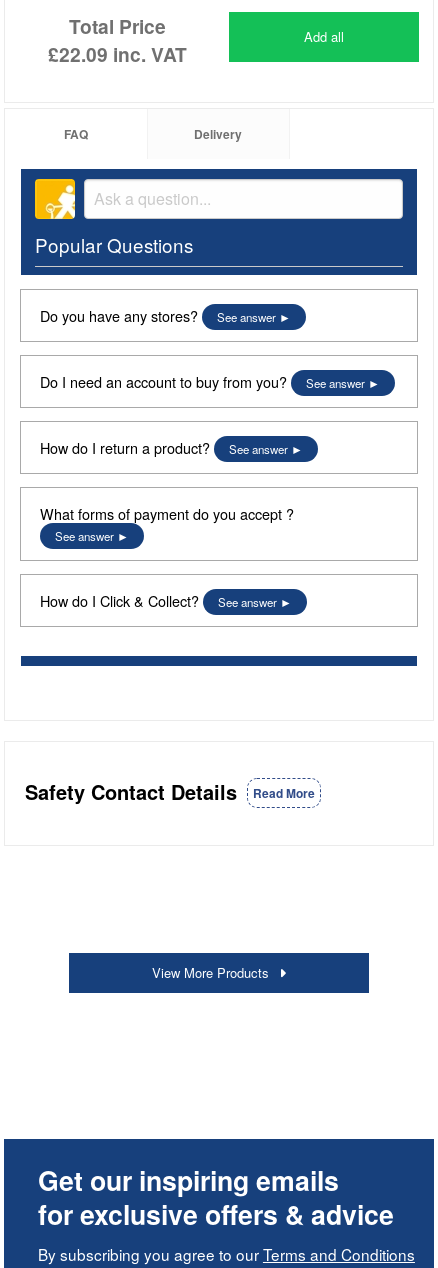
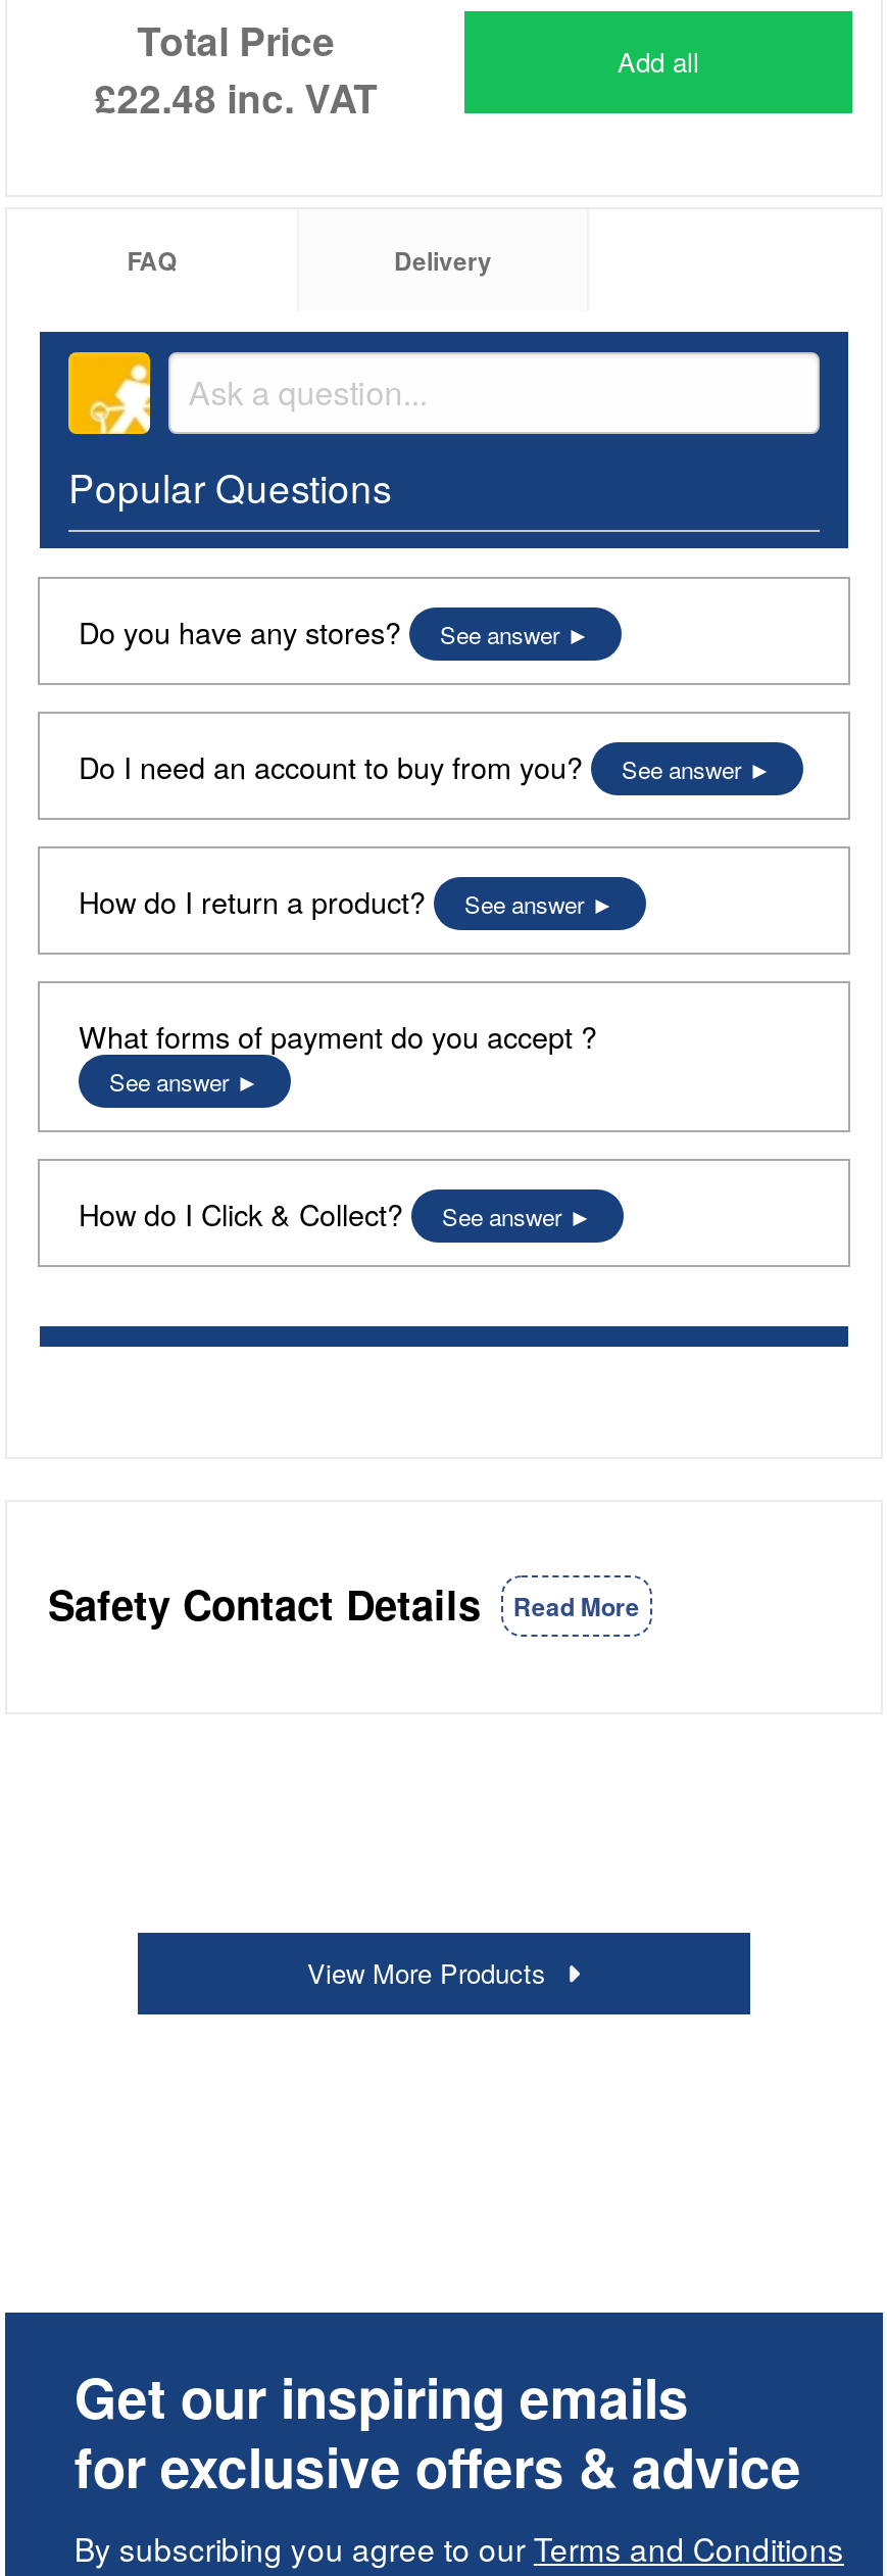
[48,40,187,68] £22.09 inc. VAT -> [94,68,378,126] £22.48 inc. VAT

